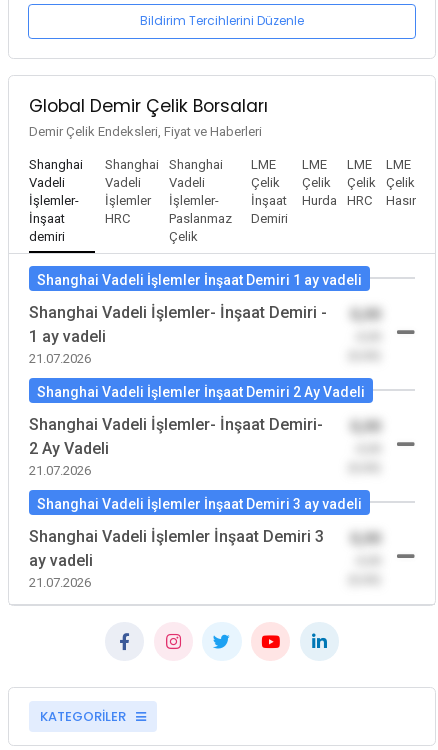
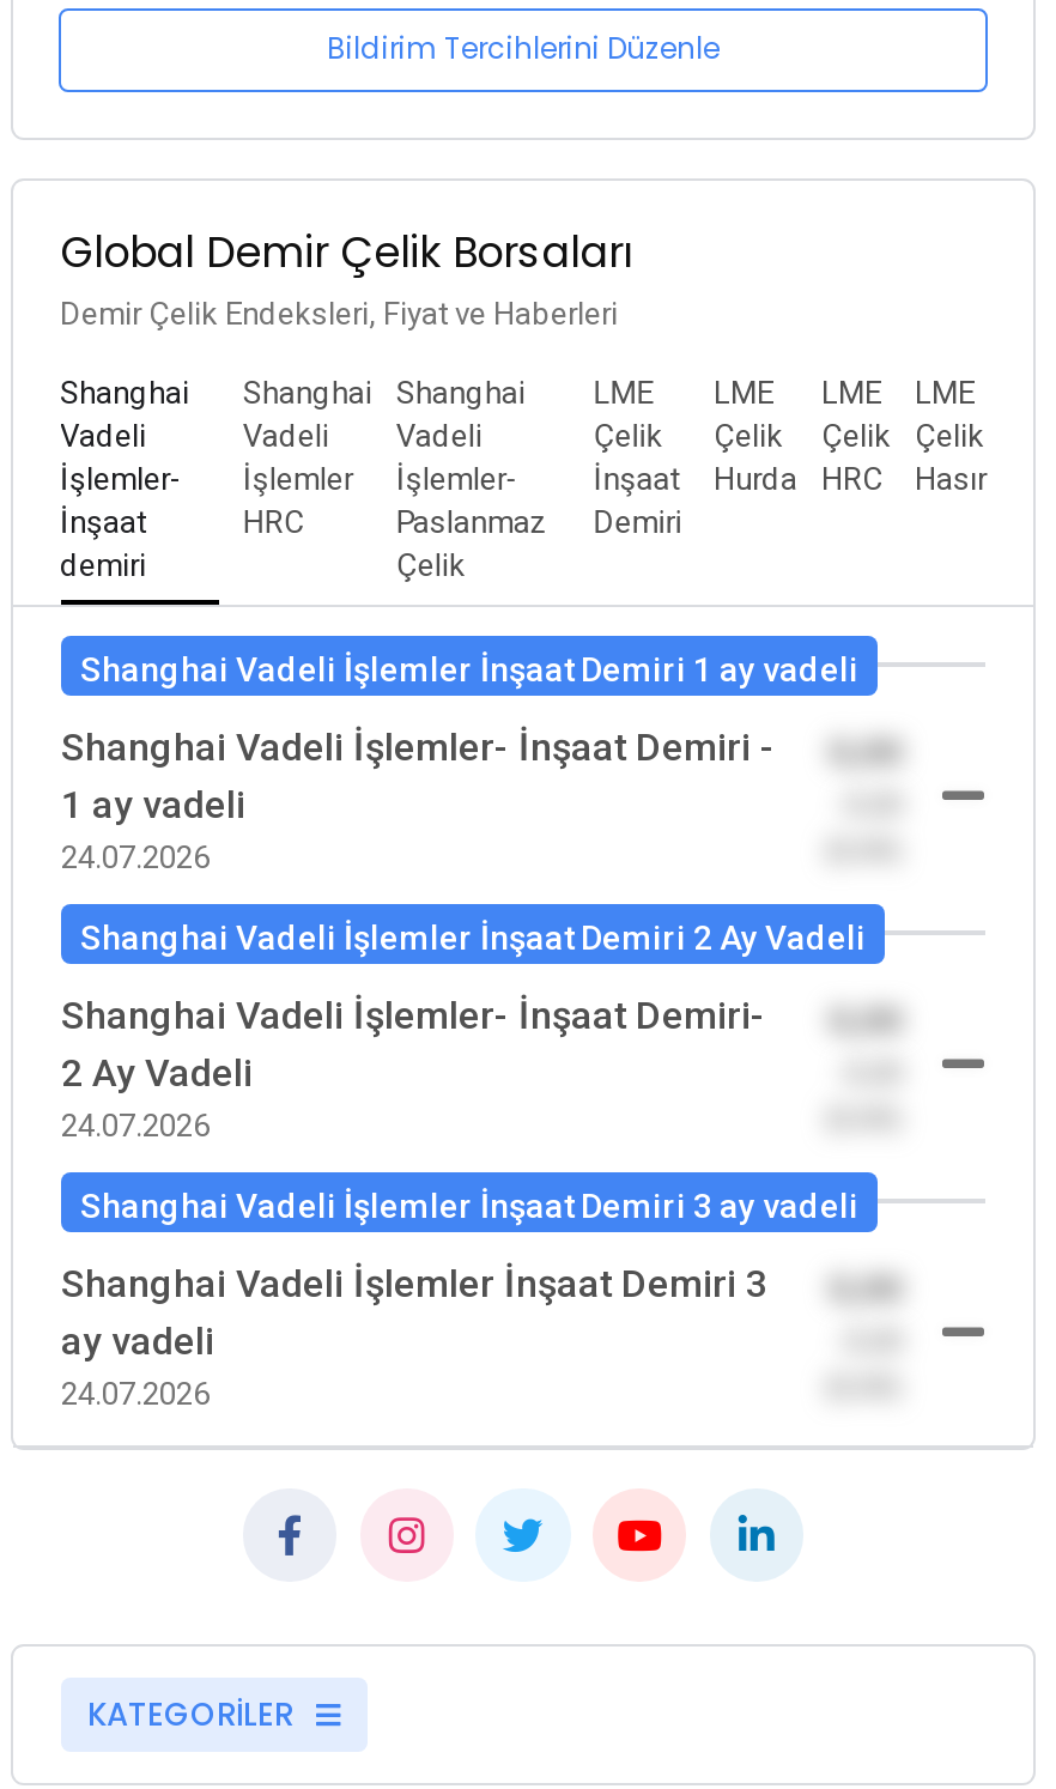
[29,351,91,366] 21.07.2026 -> [61,839,210,875] 24.07.2026
[29,463,91,478] 21.07.2026 -> [61,1107,210,1143] 24.07.2026
[29,575,91,590] 21.07.2026 -> [61,1375,210,1411] 24.07.2026

